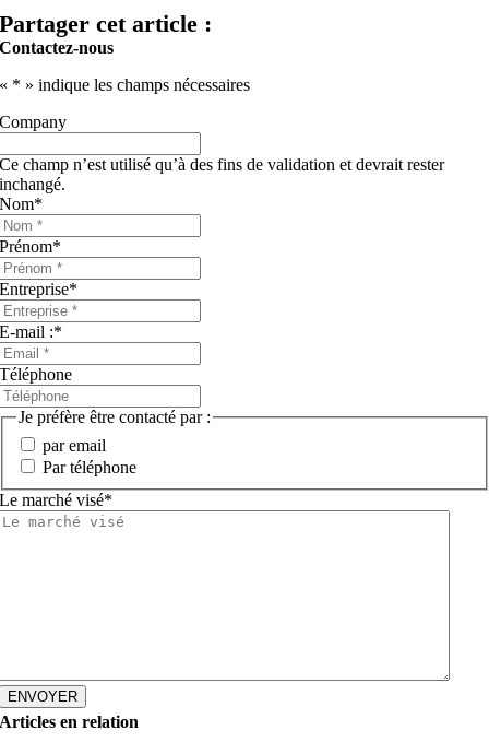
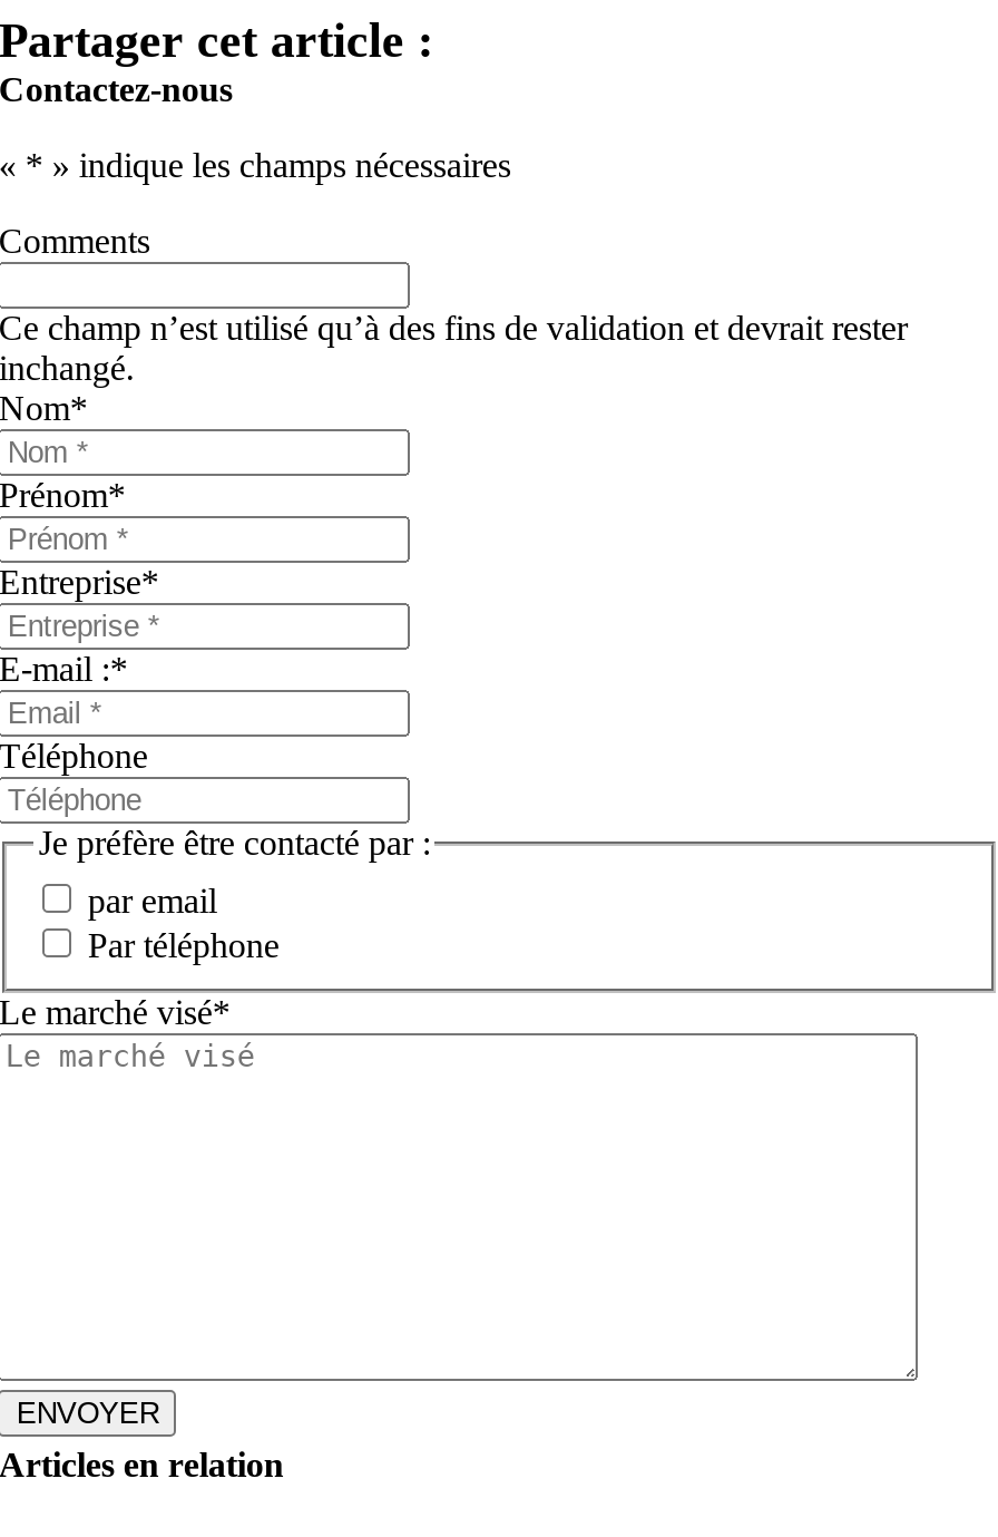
[0,112,67,131] Company -> [0,222,150,259] Comments

